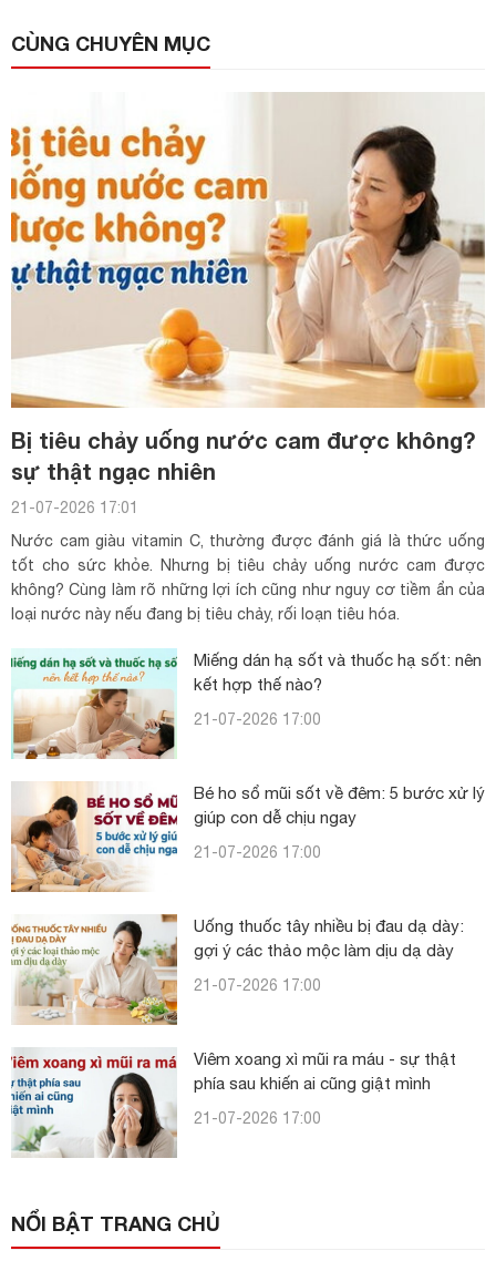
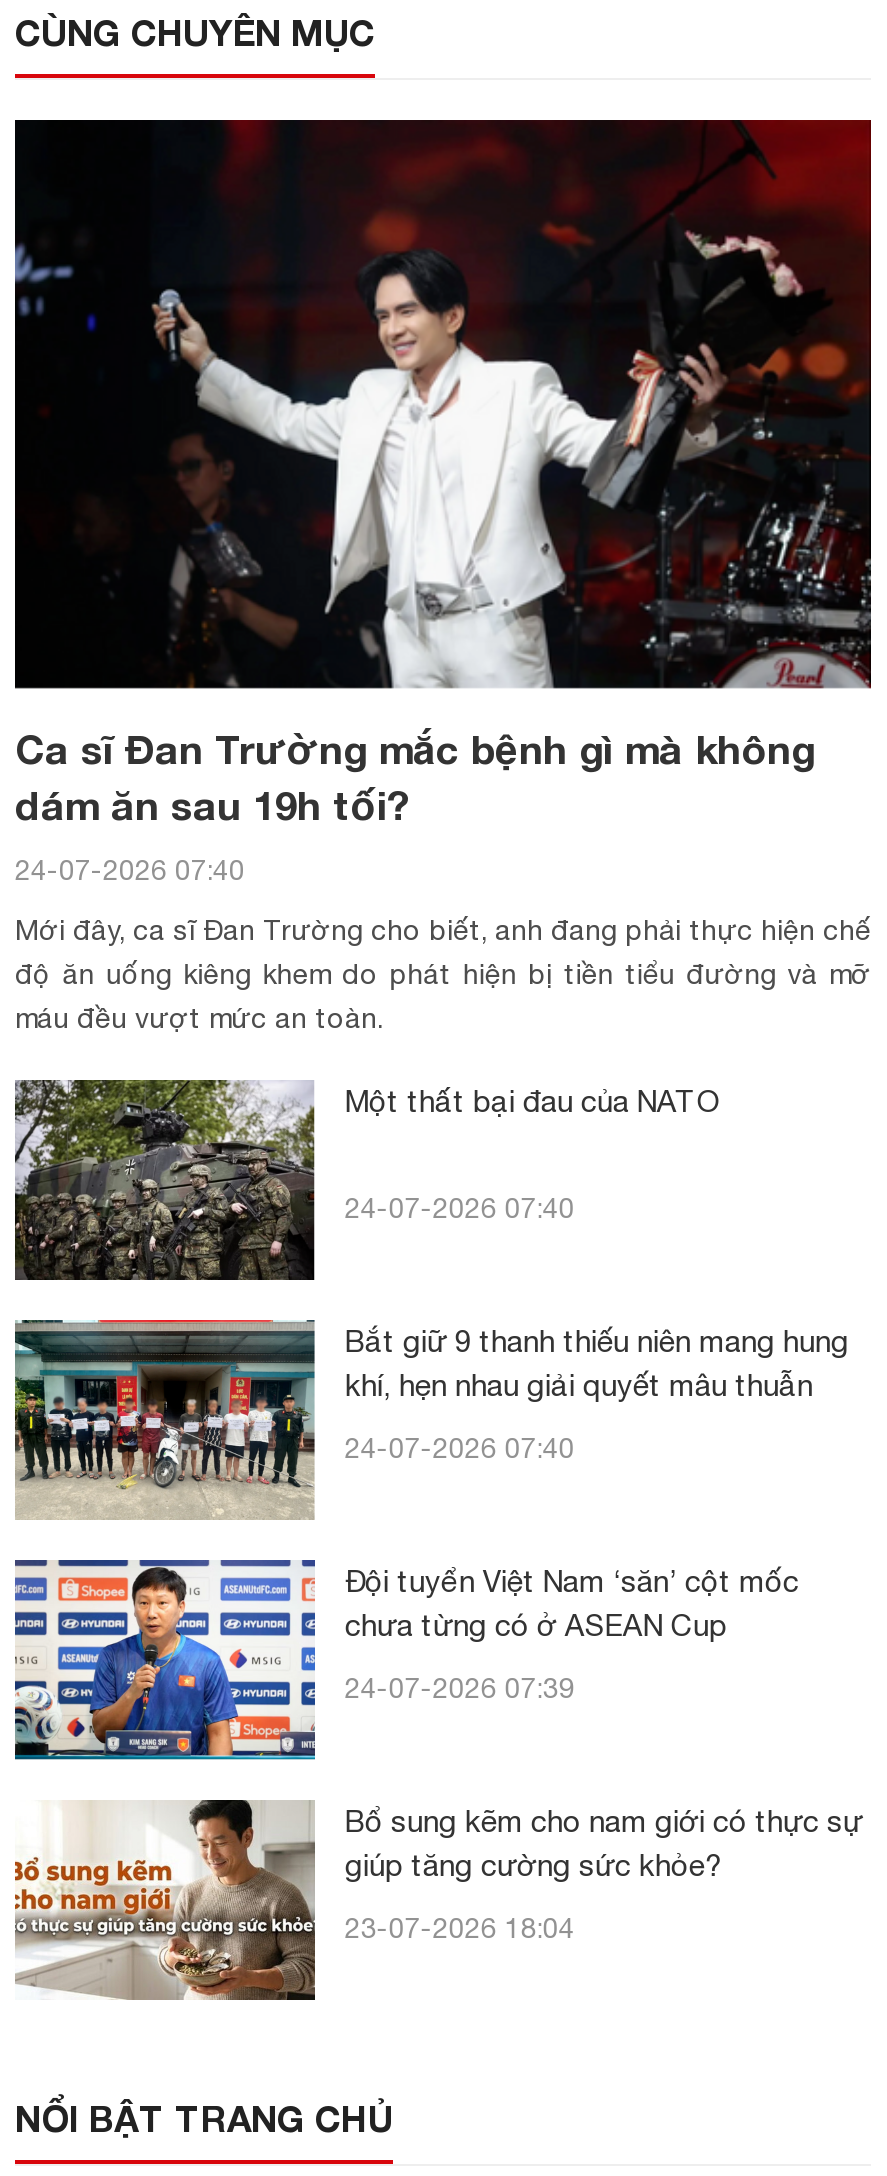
[10,92,486,484] [image] | Bị tiêu chảy uống nước cam được không? | sự thật ngạc nhiên -> [13,118,873,828] [image] | Ca sĩ Đan Trường mắc bệnh gì mà không | dám ăn sau 19h tối?
[11,499,138,517] 21-07-2026 17:01 -> [15,854,245,886] 24-07-2026 07:40
[11,532,485,623] Nước cam giàu vitamin C, thường được đánh giá là thức uống | tốt cho sức khỏe. Nhưng bị tiêu chảy uống nước cam được | không? Cùng làm rõ những lợi ích cũng như nguy cơ tiềm ẩn của | loại nước này nếu đang bị tiêu chảy, rối loạn tiêu hóa. -> [15,914,871,1034] Mới đây, ca sĩ Đan Trường cho biết, anh đang phải thực hiện chế | độ ăn uống kiêng khem do phát hiện bị tiền tiểu đường và mỡ | máu đều vượt mức an toàn.
[11,648,481,760] [image] | Miếng dán hạ sốt và thuốc hạ sốt: nên | kết hợp thế nào? -> [13,1084,721,1282] [image] | Một thất bại đau của NATO
[194,711,321,728] 21-07-2026 17:00 -> [345,1192,575,1224] 24-07-2026 07:40
[11,781,485,892] [image] | Bé ho sổ mũi sốt về đêm: 5 bước xử lý | giúp con dễ chịu ngay -> [13,1318,849,1520] [image] | Bắt giữ 9 thanh thiếu niên mang hung | khí, hẹn nhau giải quyết mâu thuẫn
[194,843,321,861] 21-07-2026 17:00 -> [345,1432,575,1464] 24-07-2026 07:40
[11,913,464,1026] [image] | Uống thuốc tây nhiều bị đau dạ dày: | gợi ý các thảo mộc làm dịu dạ dày -> [13,1558,799,1762] [image] | Đội tuyển Việt Nam ‘săn’ cột mốc | chưa từng có ở ASEAN Cup
[194,976,321,994] 21-07-2026 17:00 -> [345,1672,575,1704] 24-07-2026 07:39
[11,1047,456,1158] [image] | Viêm xoang xì mũi ra máu - sự thật | phía sau khiến ai cũng giật mình -> [13,1798,863,2000] [image] | Bổ sung kẽm cho nam giới có thực sự | giúp tăng cường sức khỏe?
[194,1109,321,1127] 21-07-2026 17:00 -> [345,1912,575,1944] 23-07-2026 18:04

